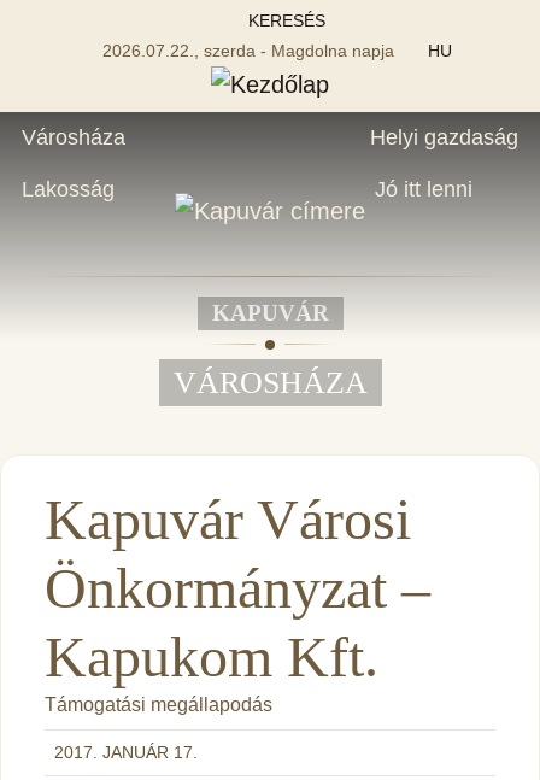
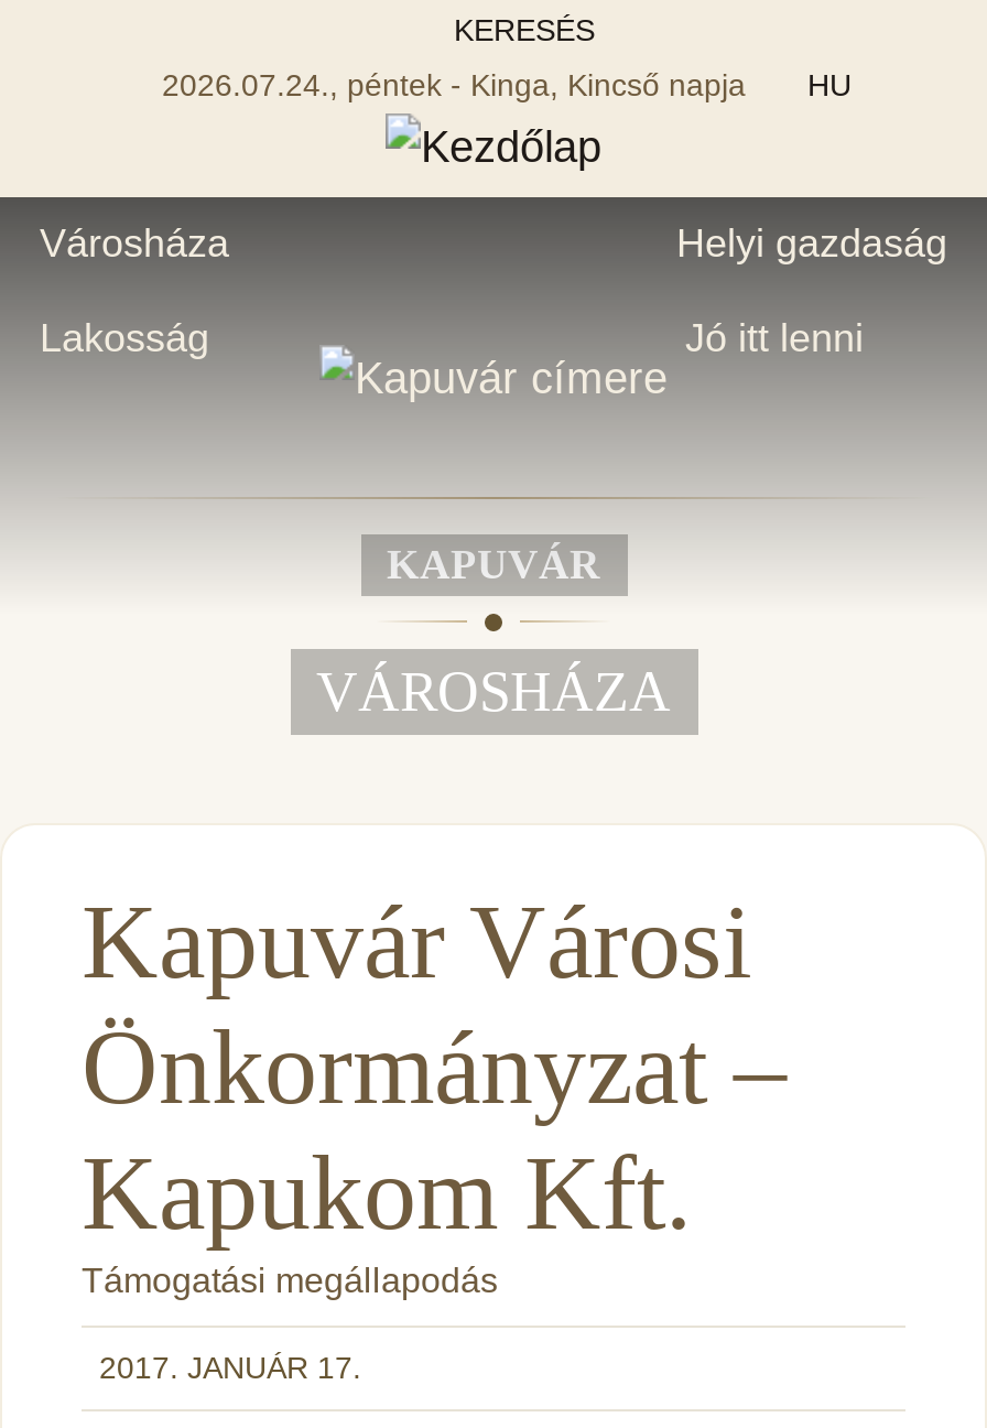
[102,41,399,60] 2026.07.22., szerda - Magdolna napja -> [162,67,755,102] 2026.07.24., péntek - Kinga, Kincső napja

